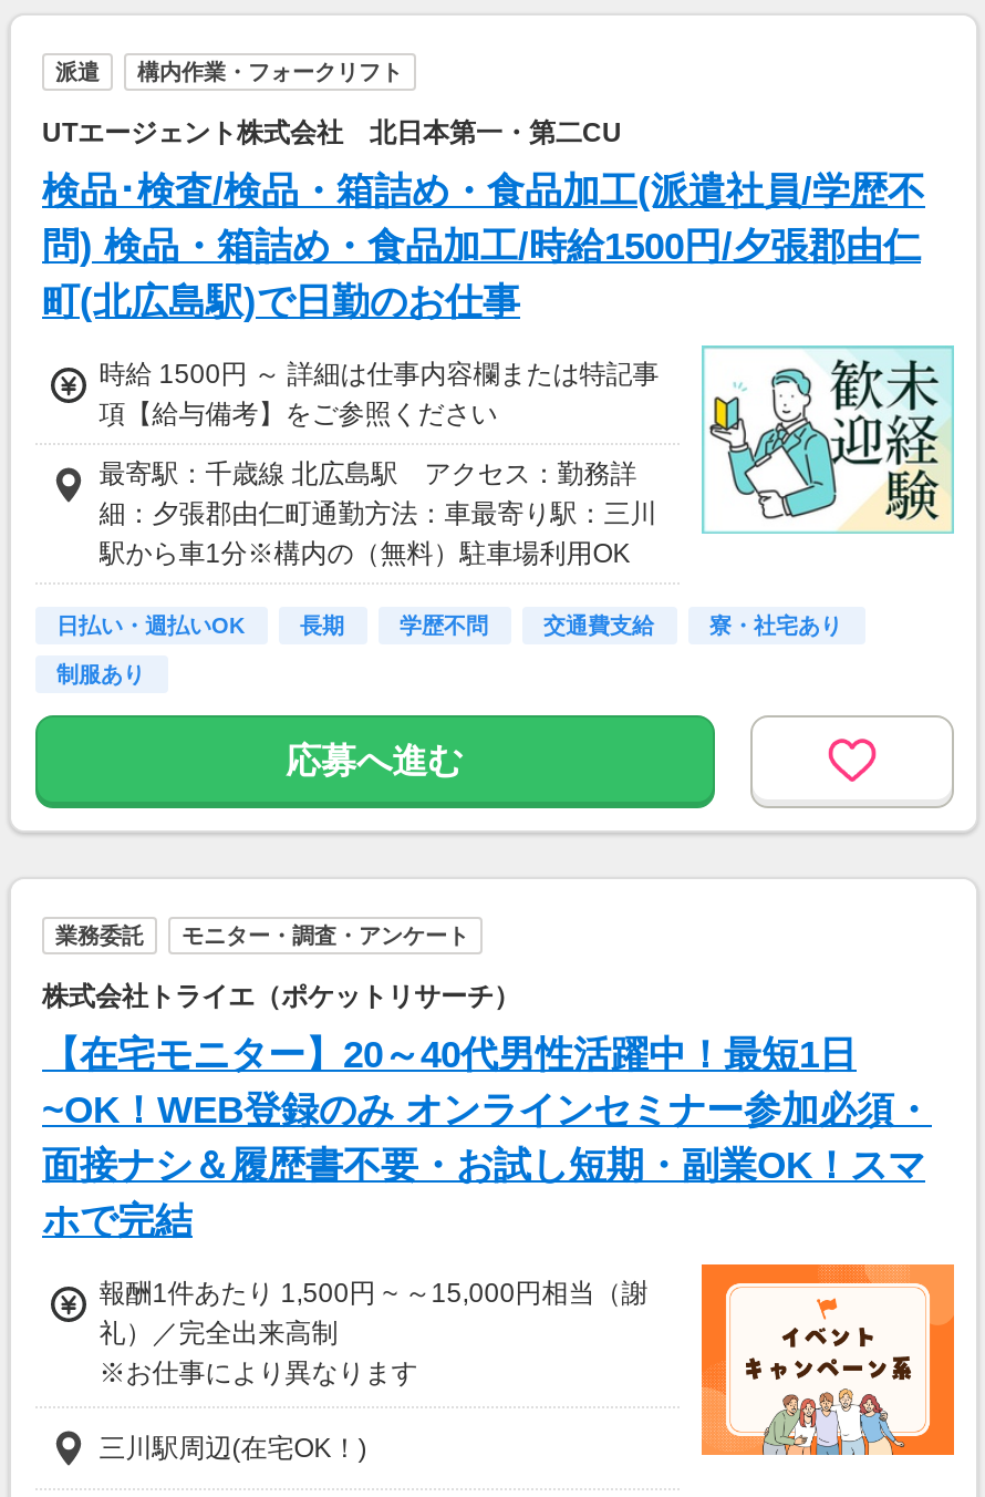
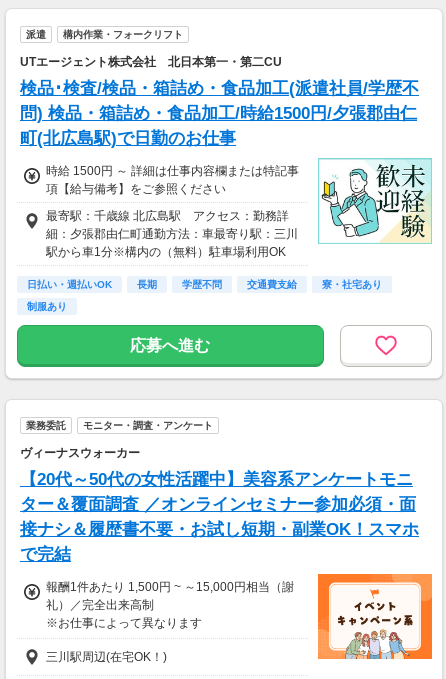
[42,981,520,1012] 株式会社トライエ（ポケットリサーチ） -> [20,445,140,459] ヴィーナスウォーカー
[42,1034,932,1242] 【在宅モニター】20～40代男性活躍中！最短1日 | ~OK！WEB登録のみ オンラインセミナー参加必須・ | 面接ナシ＆履歴書不要・お試し短期・副業OK！スマ | ホで完結 -> [20,469,419,563] 【20代～50代の女性活躍中】美容系アンケートモニ | ター＆覆面調査 ／オンラインセミナー参加必須・面 | 接ナシ＆履歴書不要・お試し短期・副業OK！スマホ | で完結
[99,1357,418,1388] ※お仕事により異なります -> [46,615,202,629] ※お仕事によって異なります

